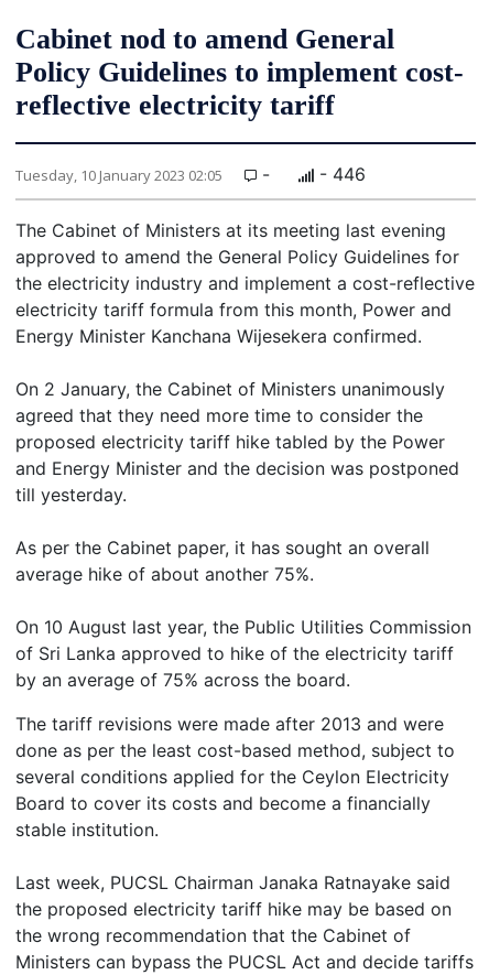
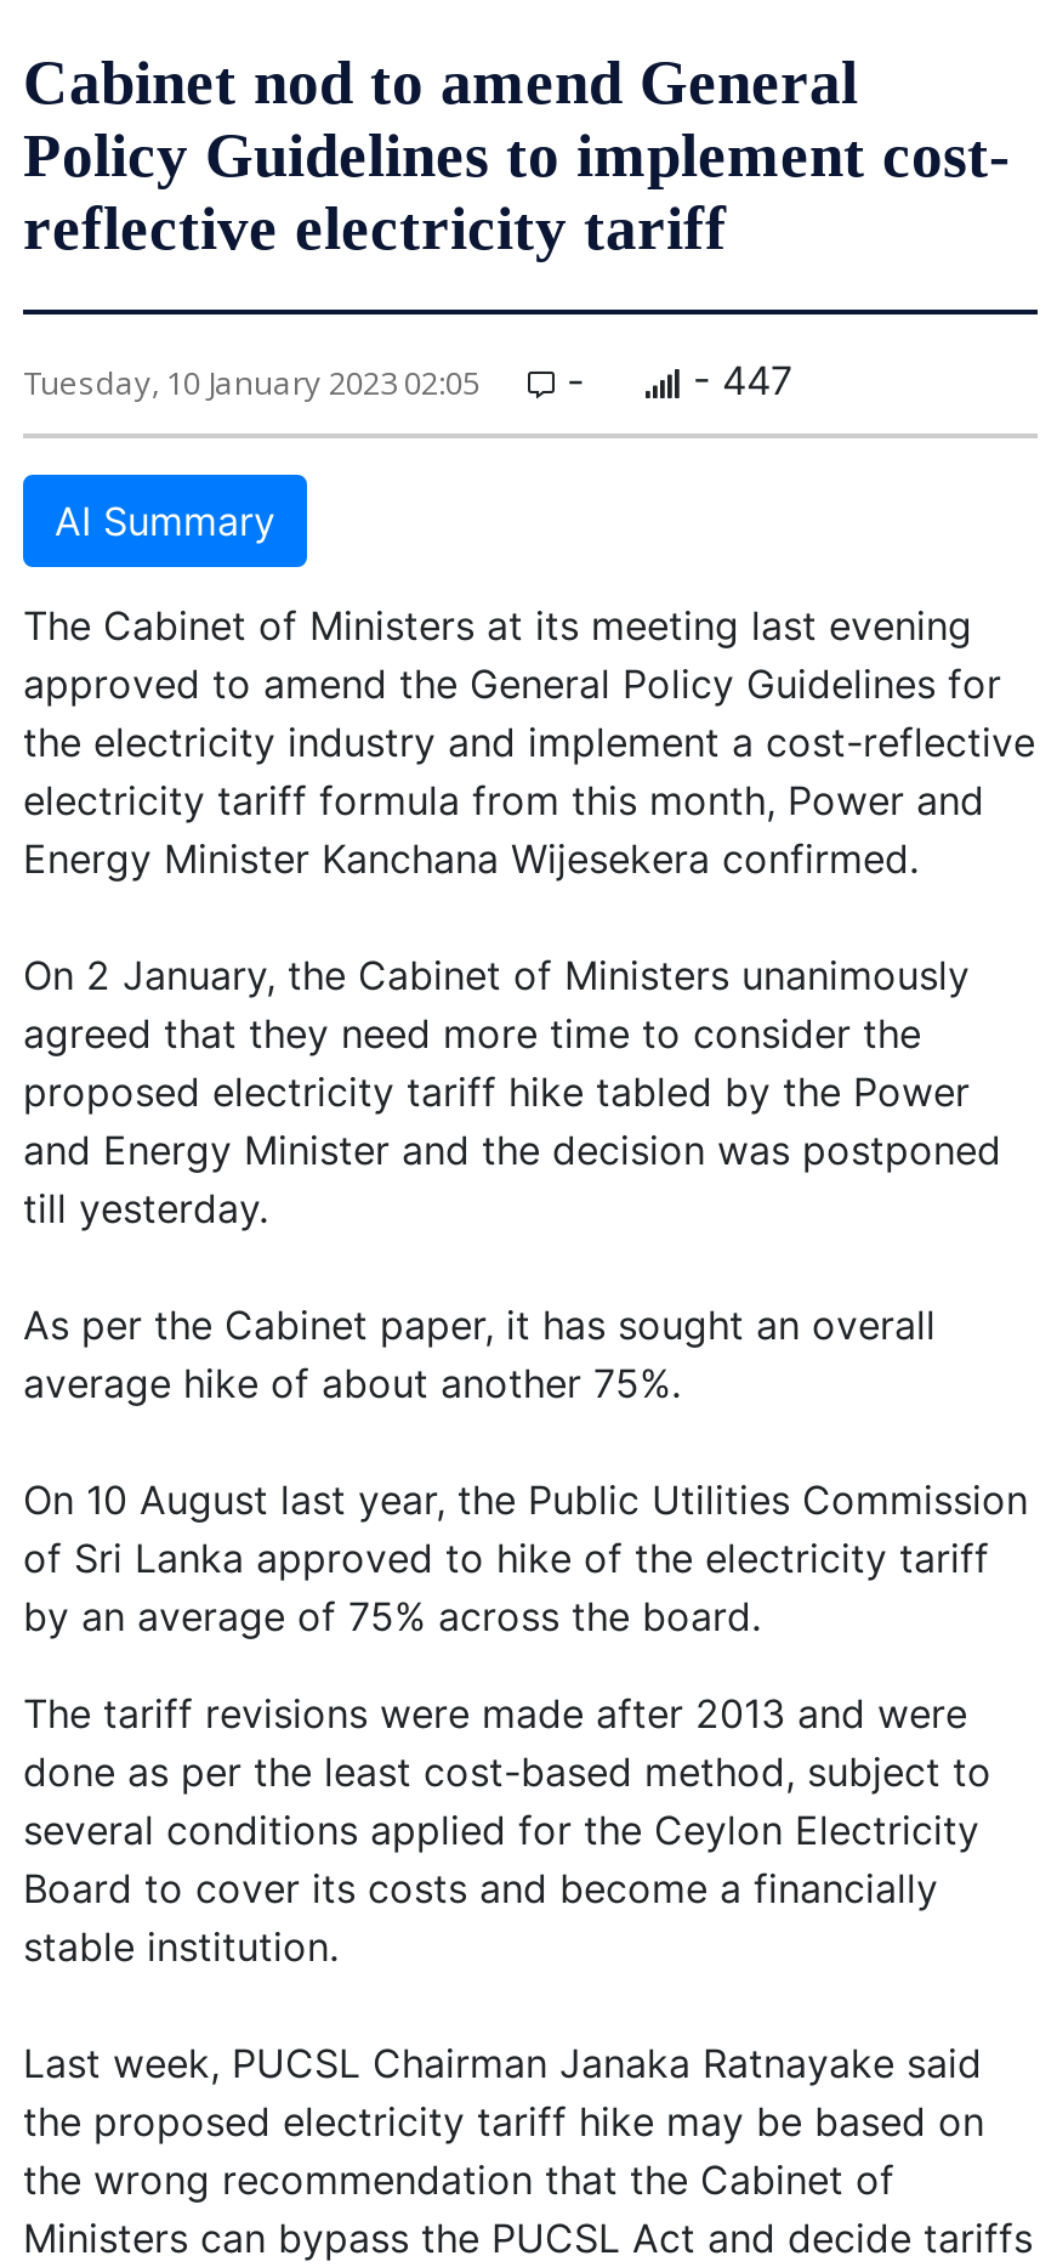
[314,163,366,185] - 446 -> [55,356,792,545] - 447 | AI Summary

